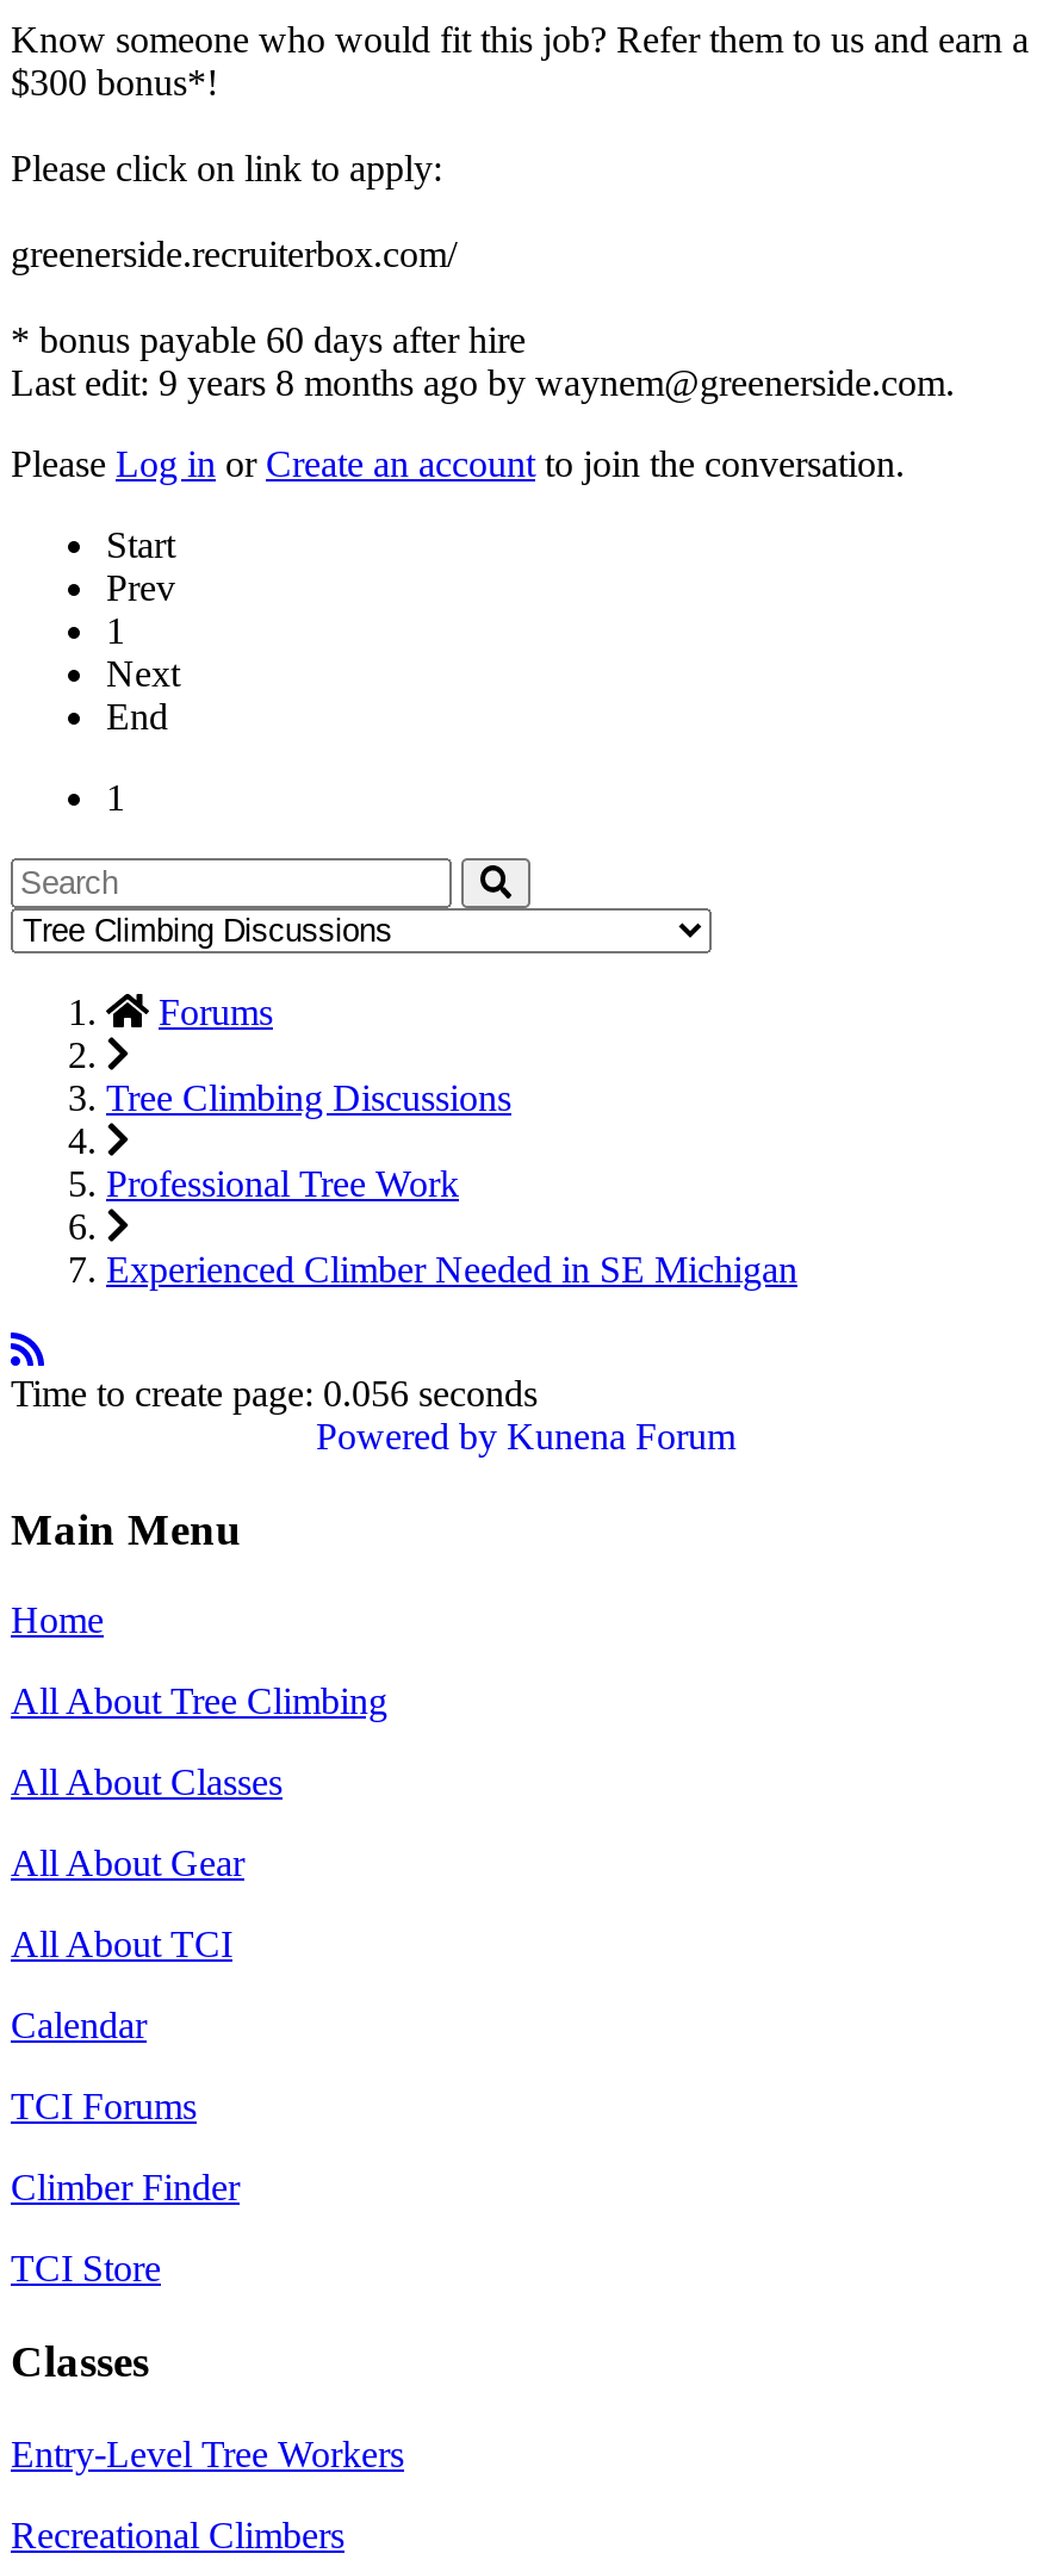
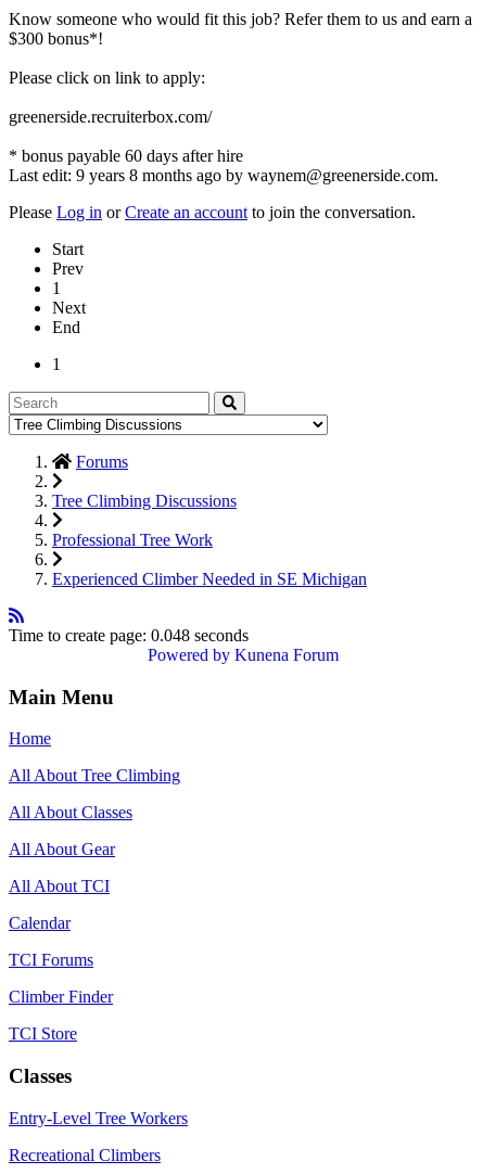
[11,1373,538,1413] Time to create page: 0.056 seconds -> [9,626,249,644] Time to create page: 0.048 seconds

